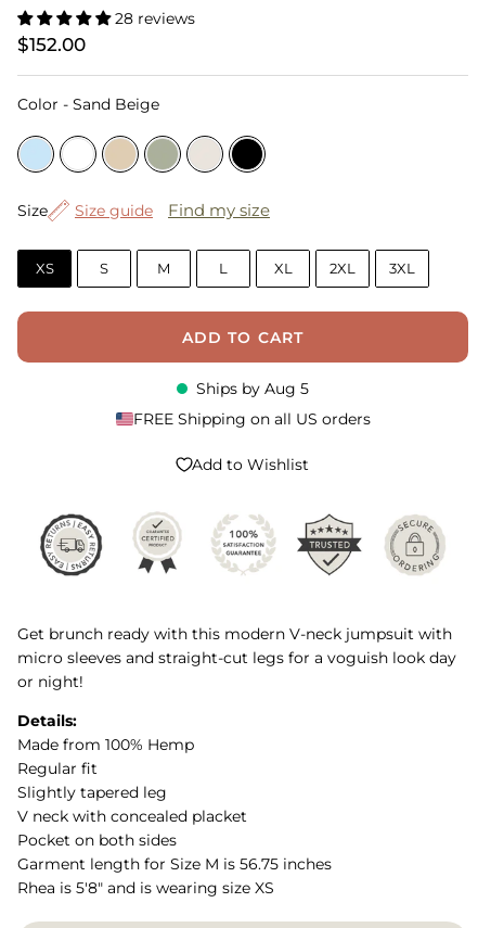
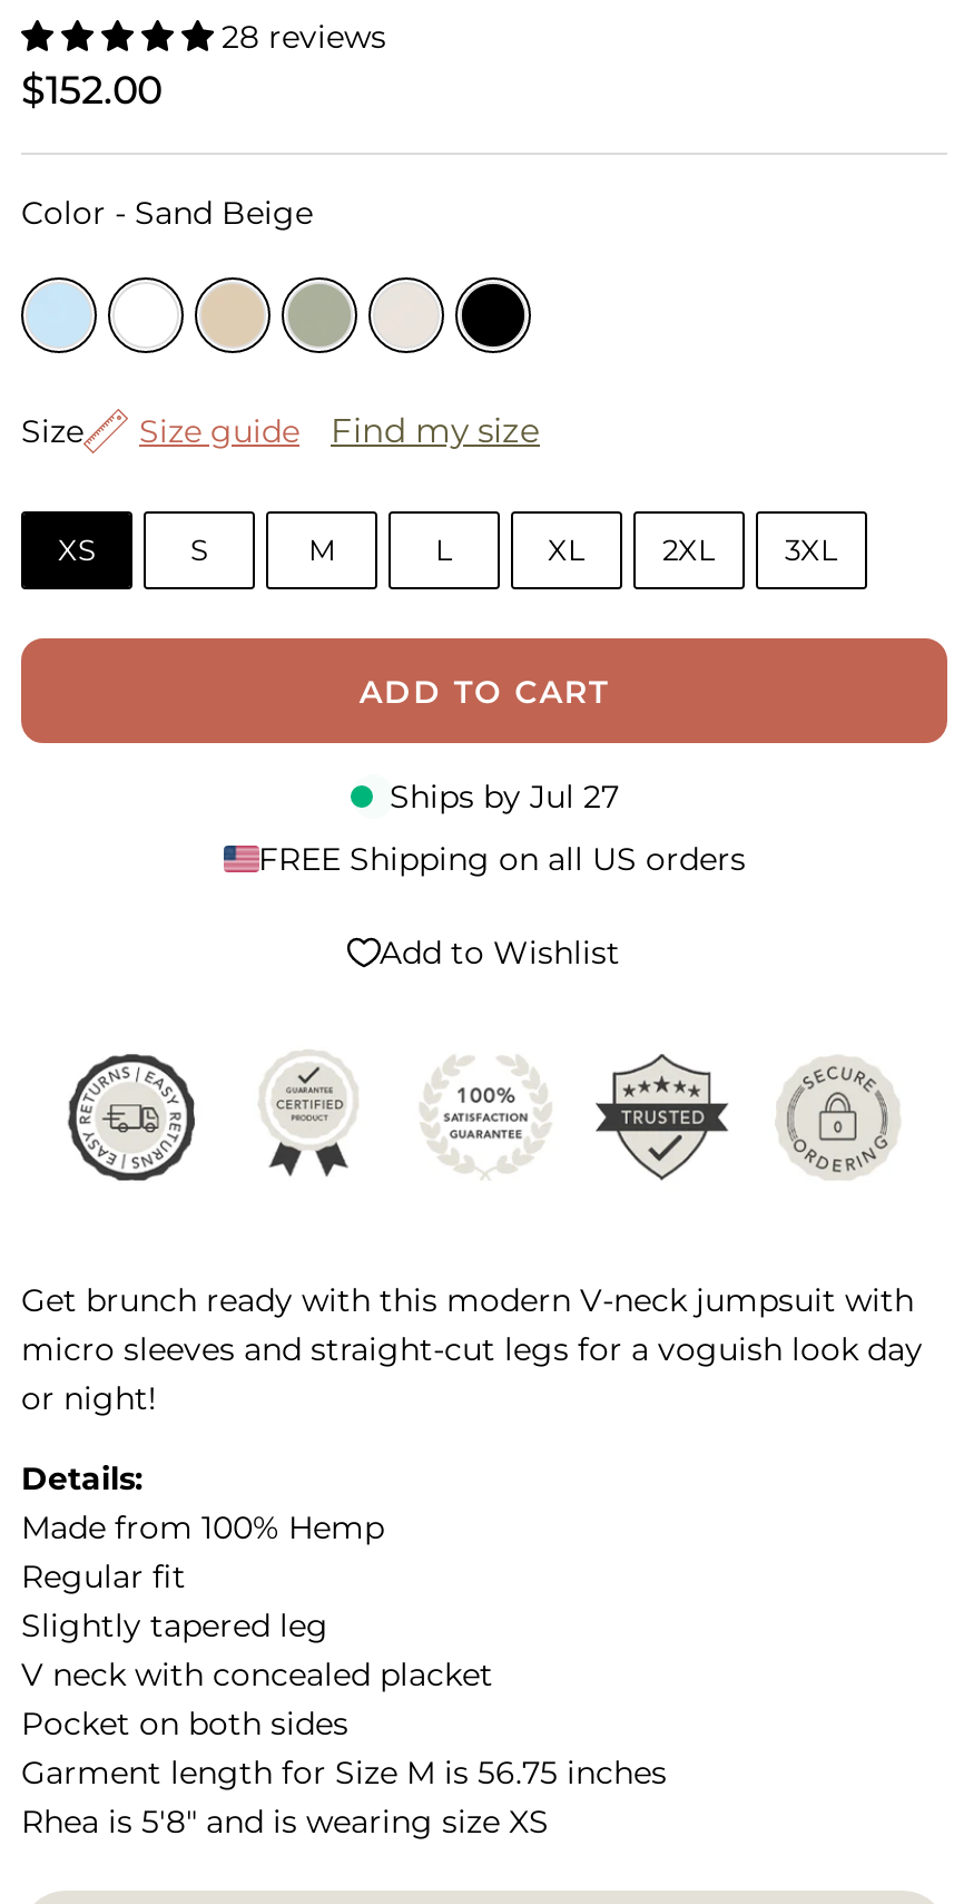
[196,379,309,399] Ships by Aug 5 -> [390,777,619,817] Ships by Jul 27

